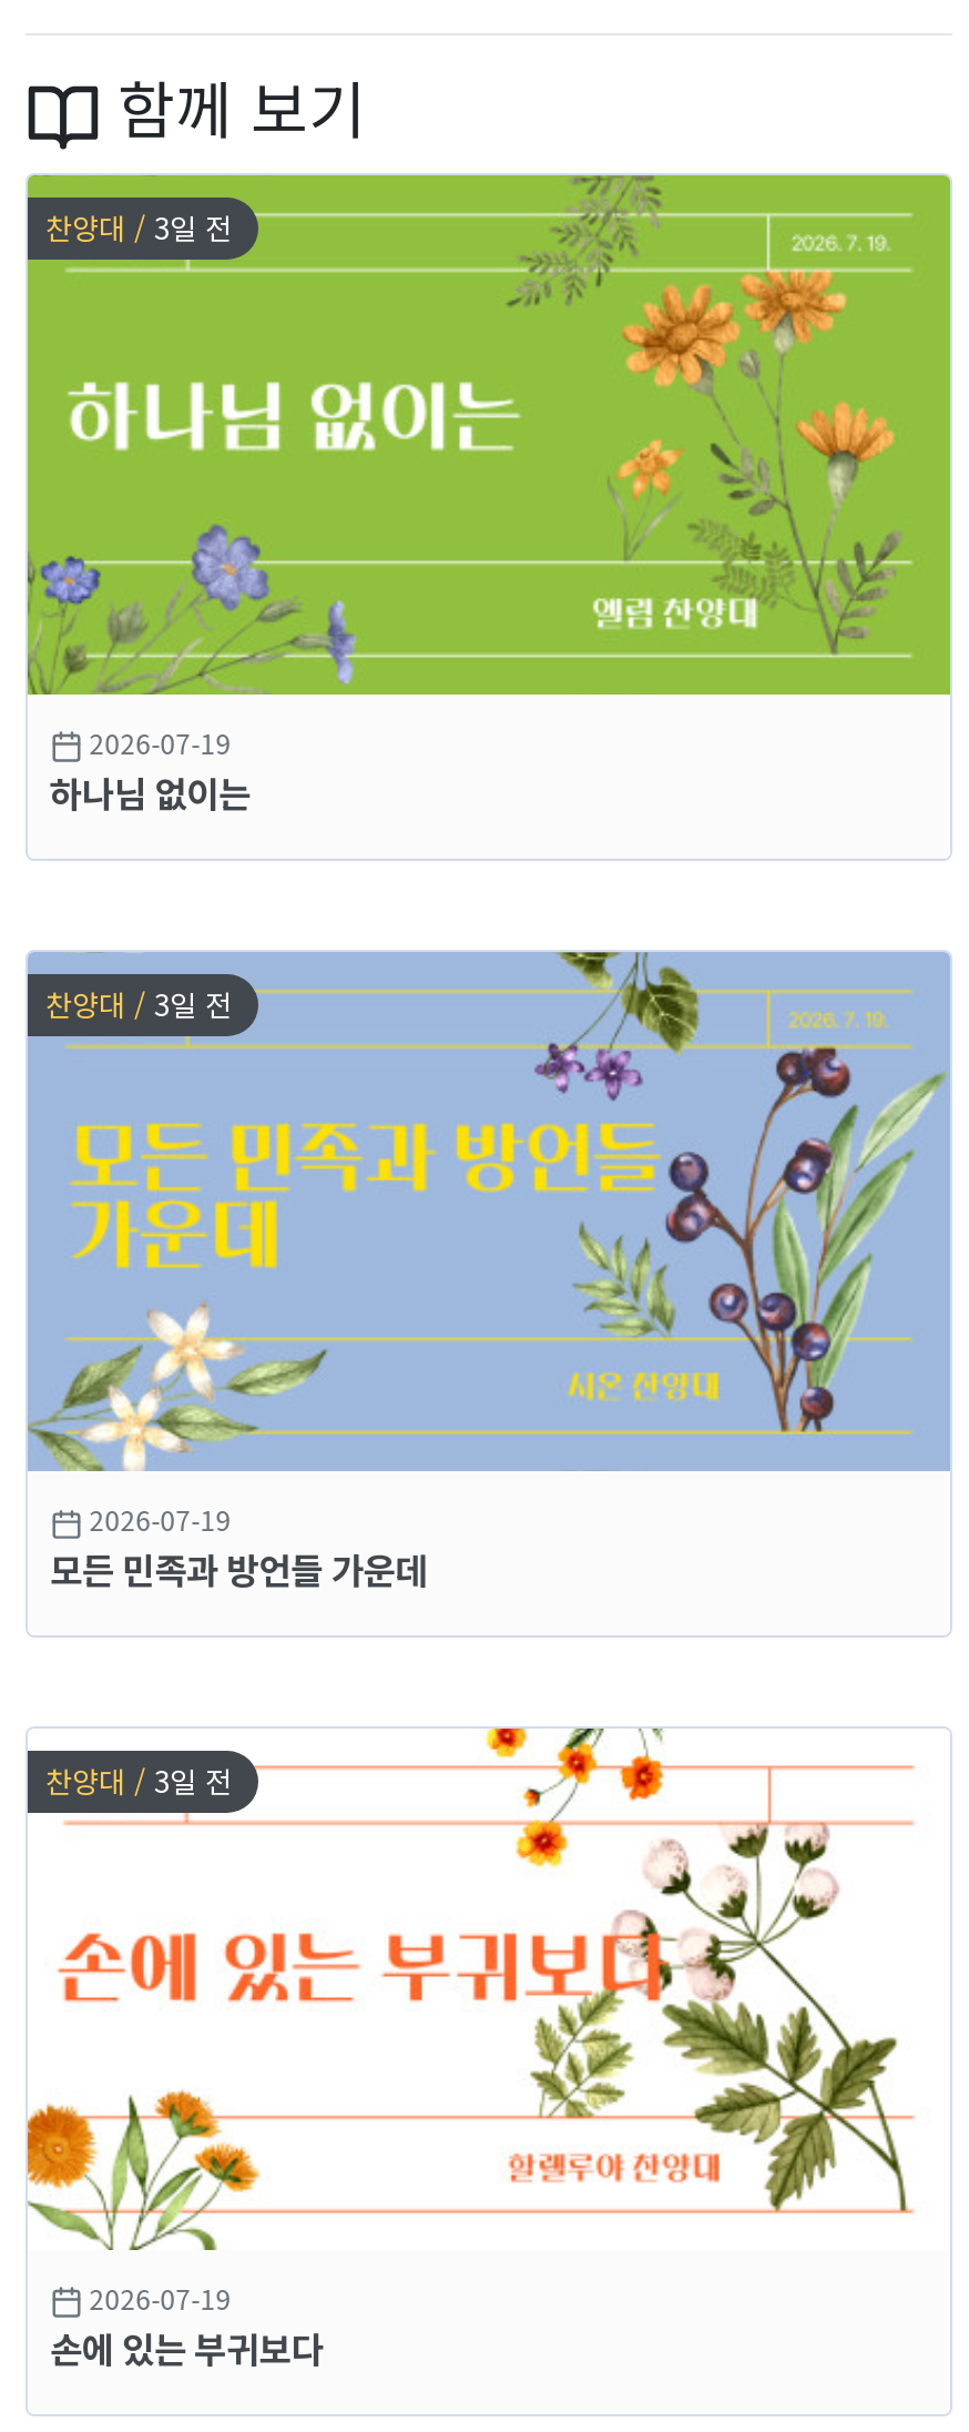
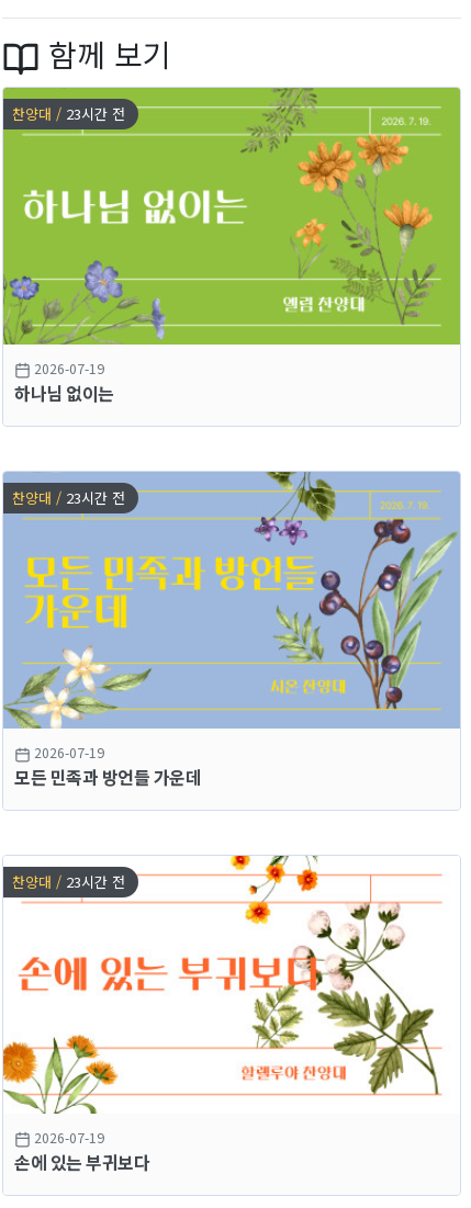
[45,205,232,248] 찬양대 / 3일 전 -> [12,103,125,124] 찬양대 / 23시간 전
[45,983,232,1025] 찬양대 / 3일 전 -> [12,487,125,508] 찬양대 / 23시간 전
[45,1760,232,1802] 찬양대 / 3일 전 -> [12,871,125,892] 찬양대 / 23시간 전

